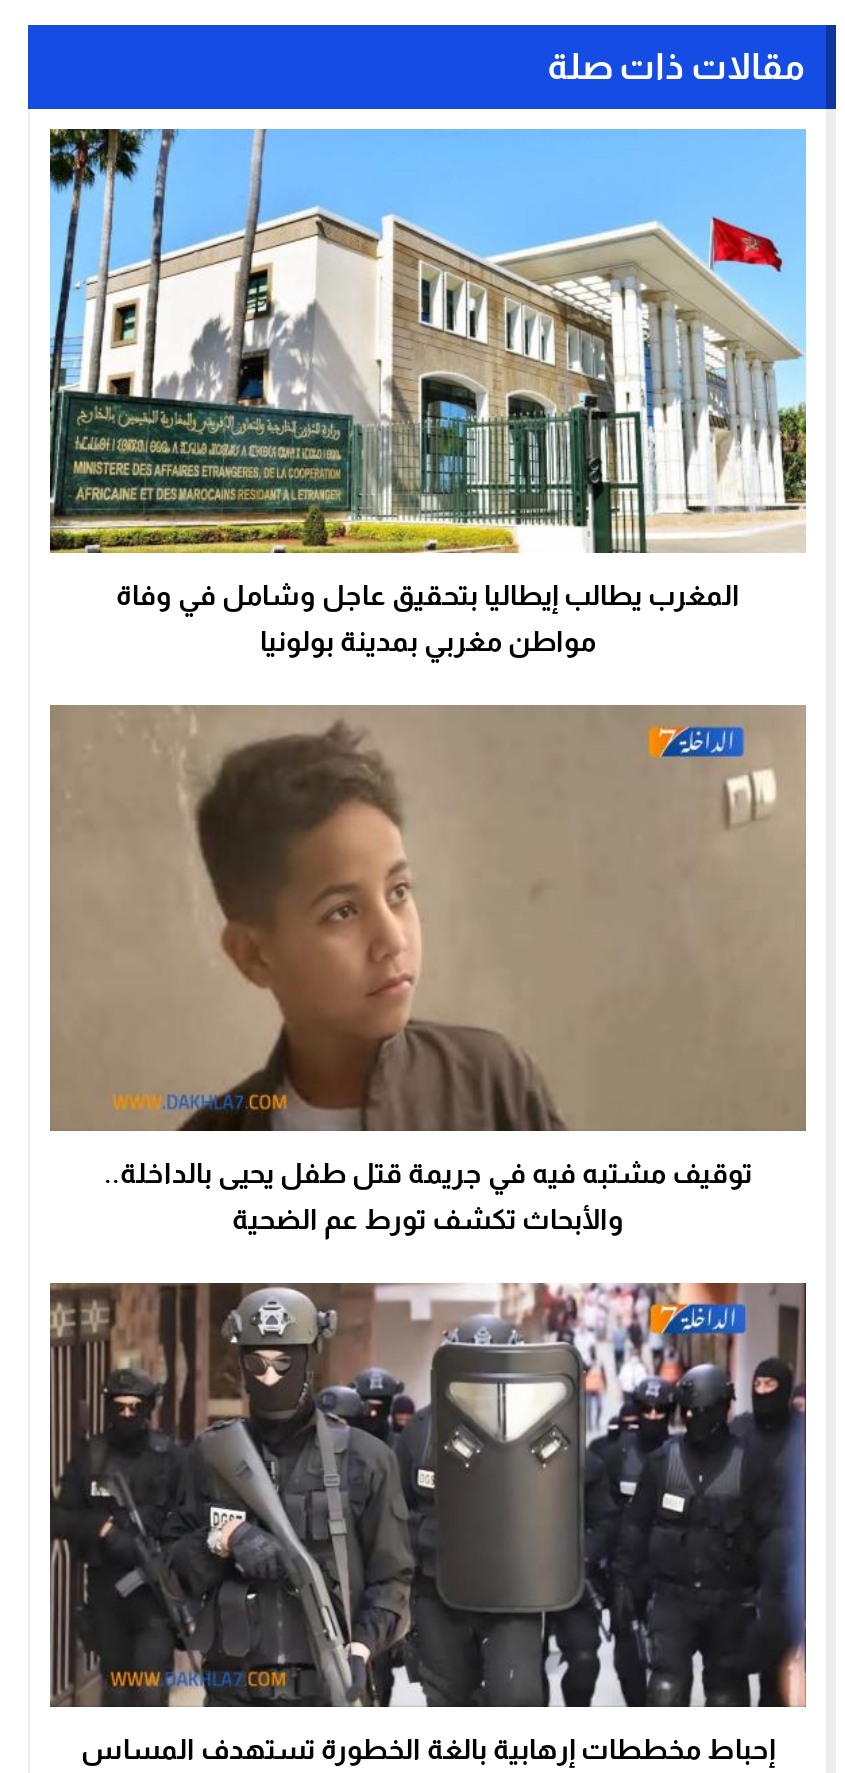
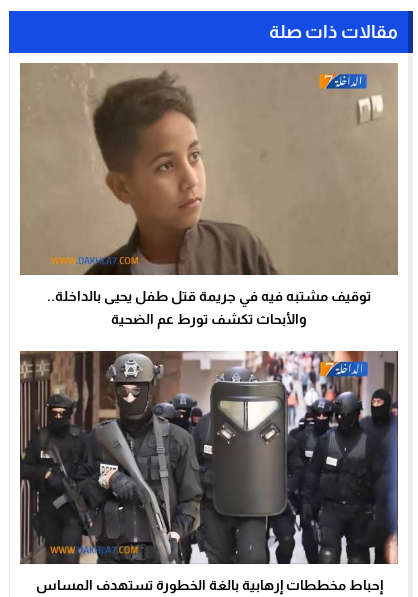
[48,127,808,658] [image] | المغرب يطالب إيطاليا بتحقيق عاجل وشامل في وفاة | مواطن مغربي بمدينة بولونيا -> none

